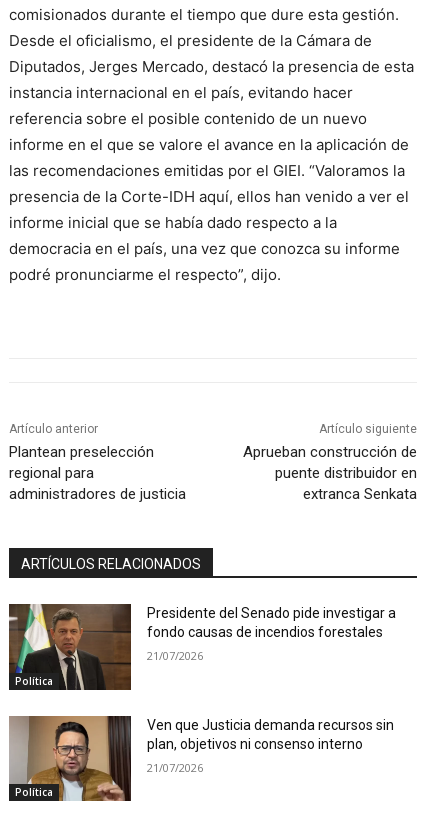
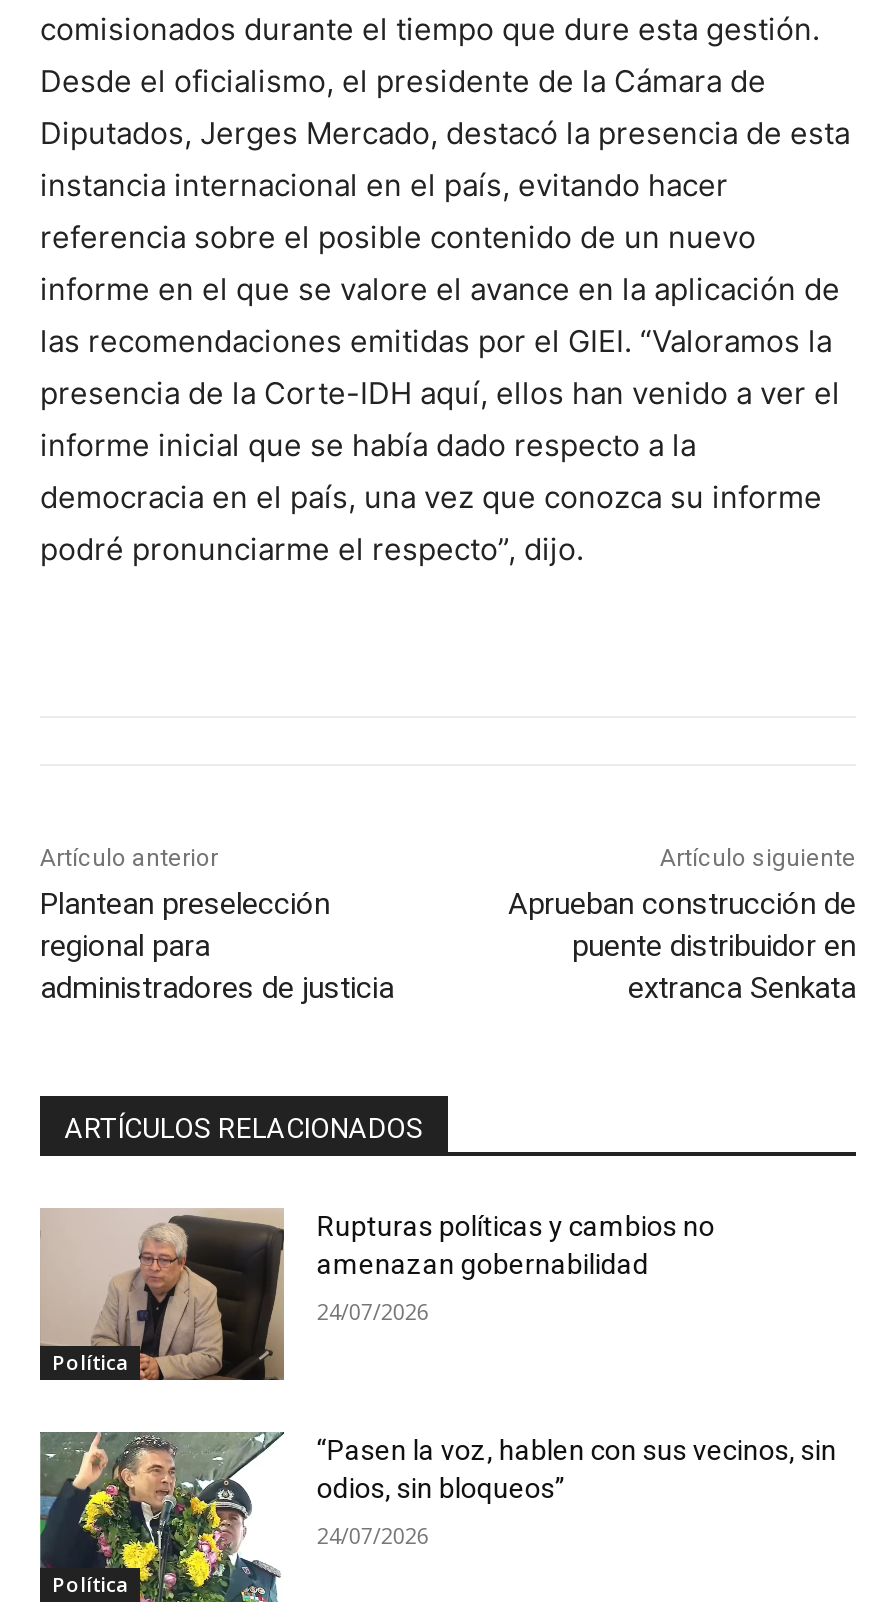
[9,603,396,691] [image] | Presidente del Senado pide investigar a | fondo causas de incendios forestales -> [40,1210,715,1382] [image] | Rupturas políticas y cambios no | amenazan gobernabilidad
[147,648,203,663] 21/07/2026 -> [317,1296,429,1326] 24/07/2026
[9,716,394,802] [image] | Ven que Justicia demanda recursos sin | plan, objetivos ni consenso interno -> [38,1430,837,1604] [image] | “Pasen la voz, hablen con sus vecinos, sin | odios, sin bloqueos”
[147,760,203,775] 21/07/2026 -> [317,1519,429,1549] 24/07/2026

